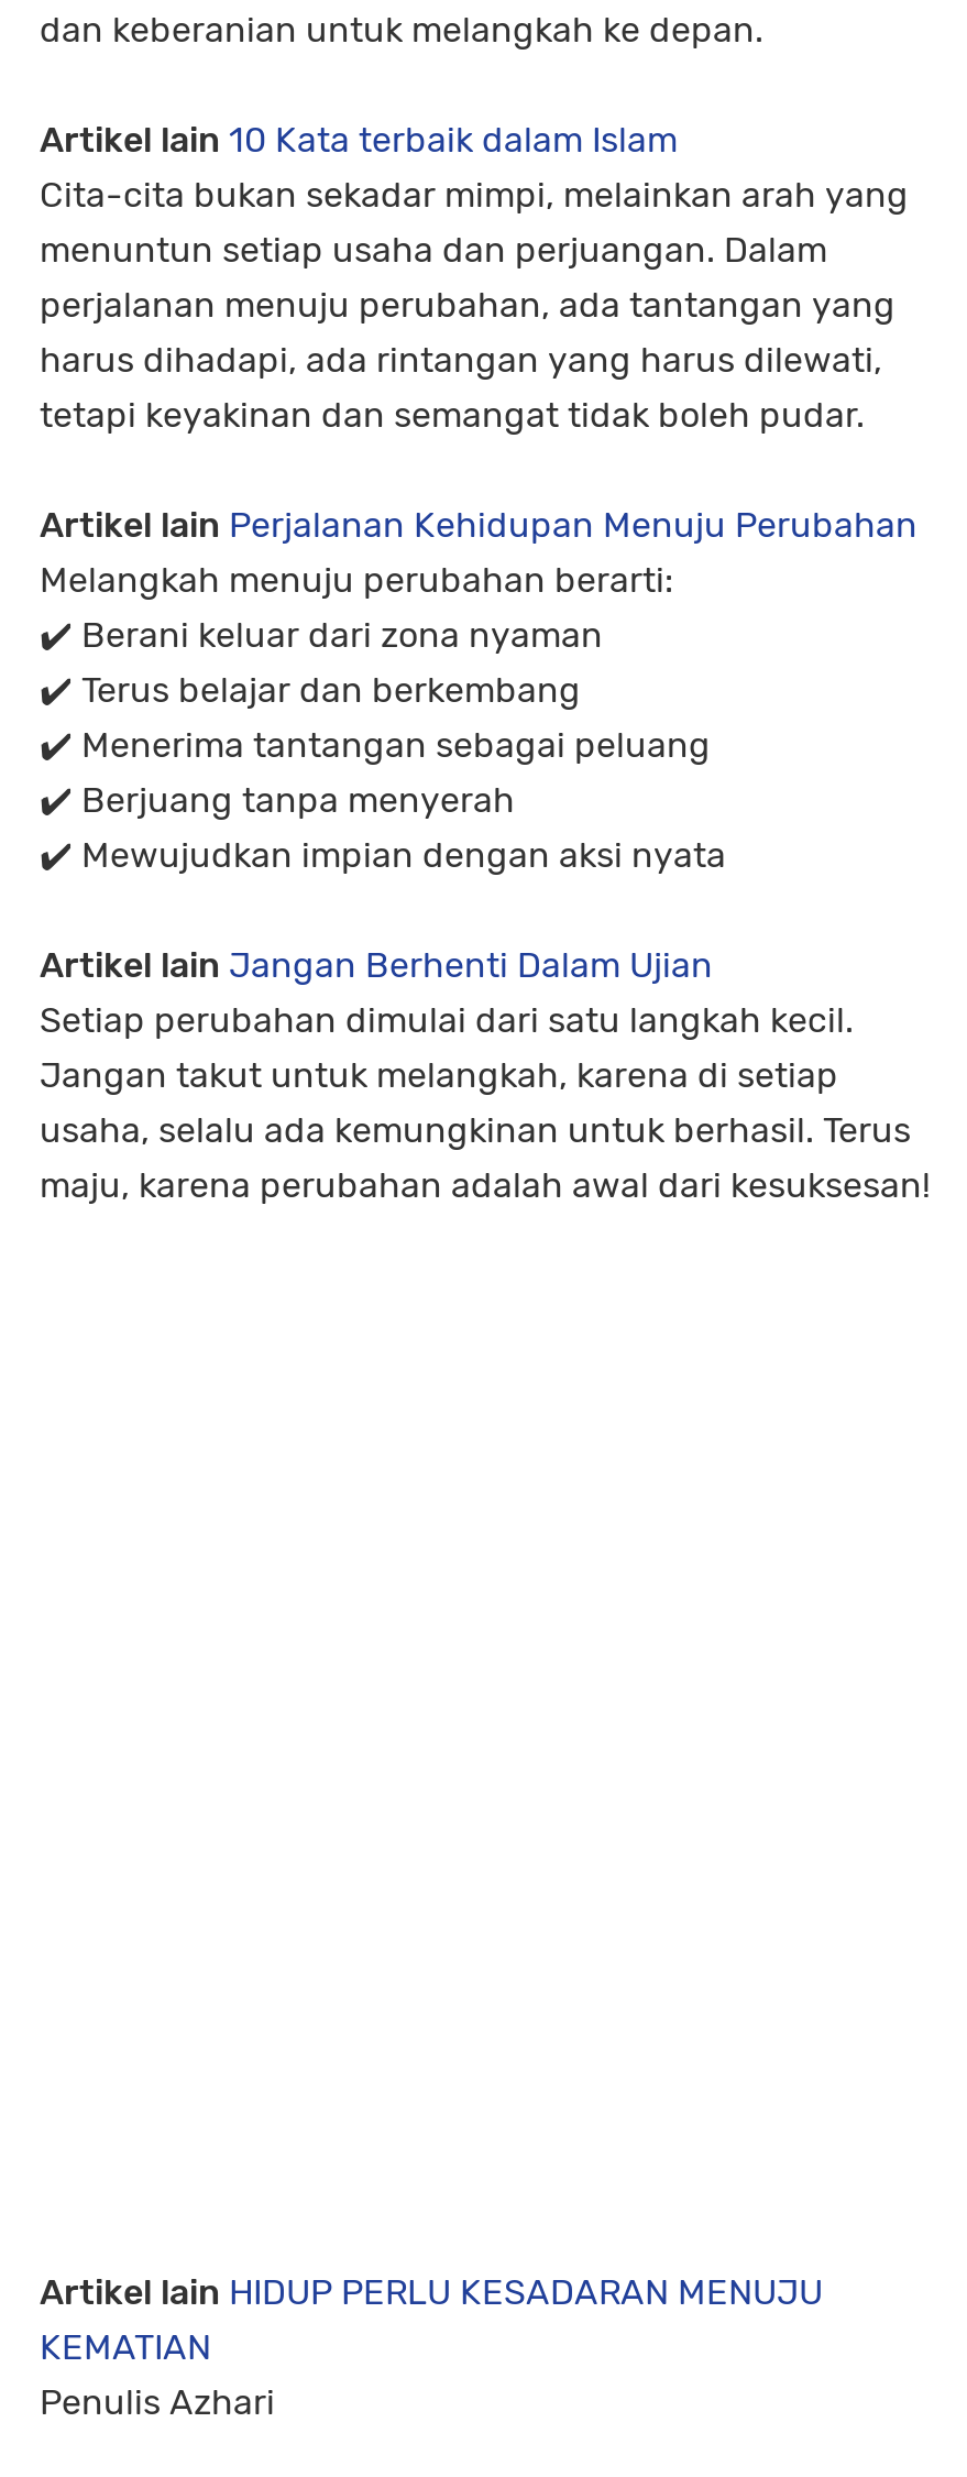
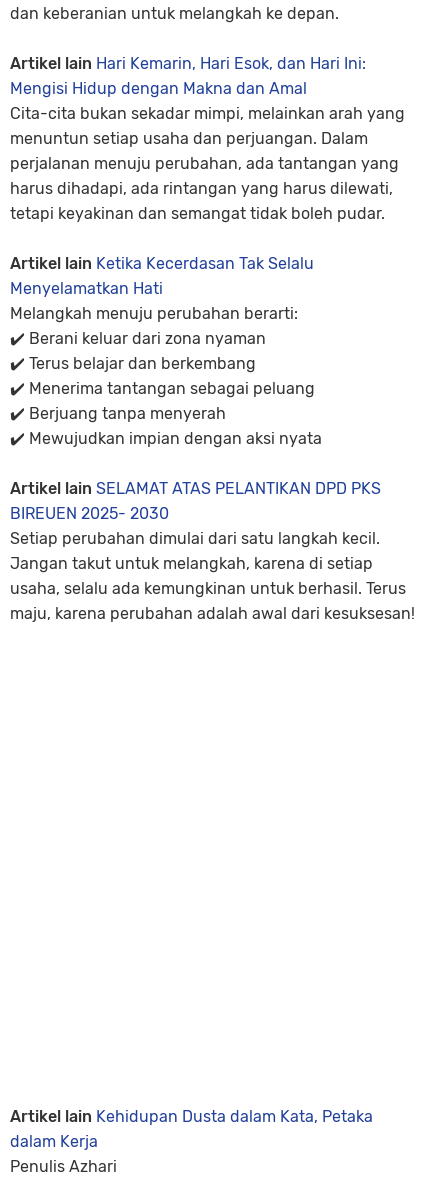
[40,120,678,162] Artikel lain 10 Kata terbaik dalam Islam -> [10,54,366,98] Artikel lain Hari Kemarin, Hari Esok, dan Hari Ini: | Mengisi Hidup dengan Makna dan Amal
[40,505,917,547] Artikel lain Perjalanan Kehidupan Menuju Perubahan -> [10,254,314,298] Artikel lain Ketika Kecerdasan Tak Selalu | Menyelamatkan Hati
[40,945,713,987] Artikel lain Jangan Berhenti Dalam Ujian -> [10,479,381,523] Artikel lain SELAMAT ATAS PELANTIKAN DPD PKS | BIREUEN 2025- 2030
[40,2272,823,2369] Artikel lain HIDUP PERLU KESADARAN MENUJU | KEMATIAN -> [10,1107,373,1151] Artikel lain Kehidupan Dusta dalam Kata, Petaka | dalam Kerja

